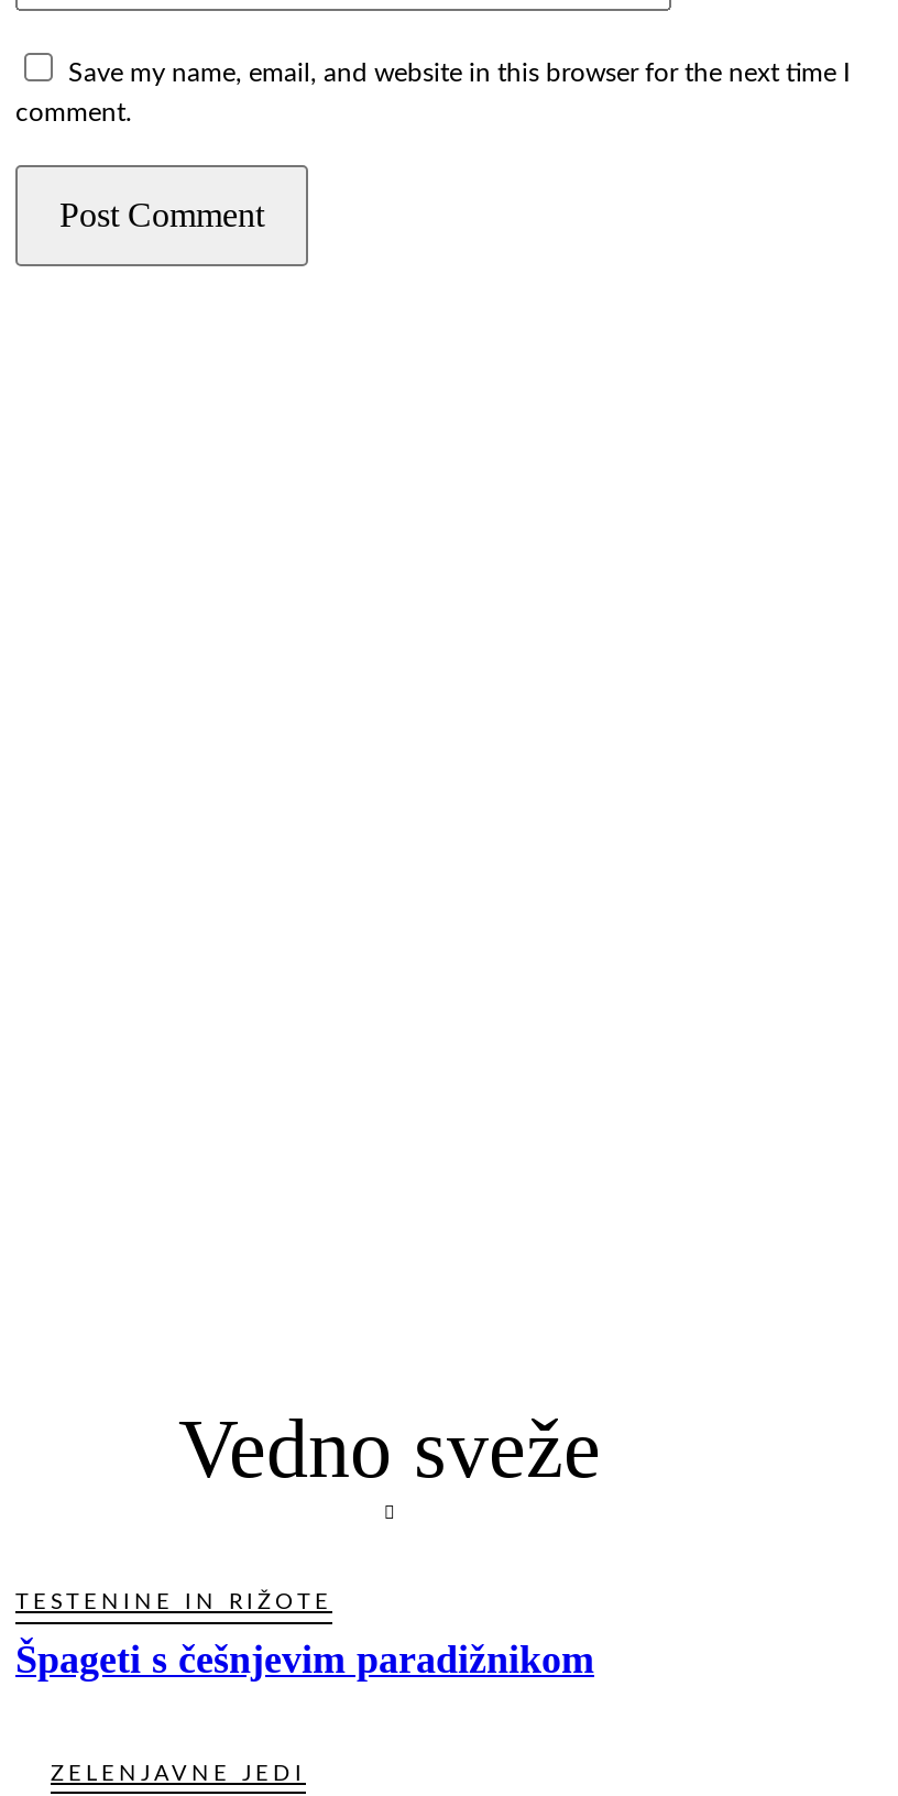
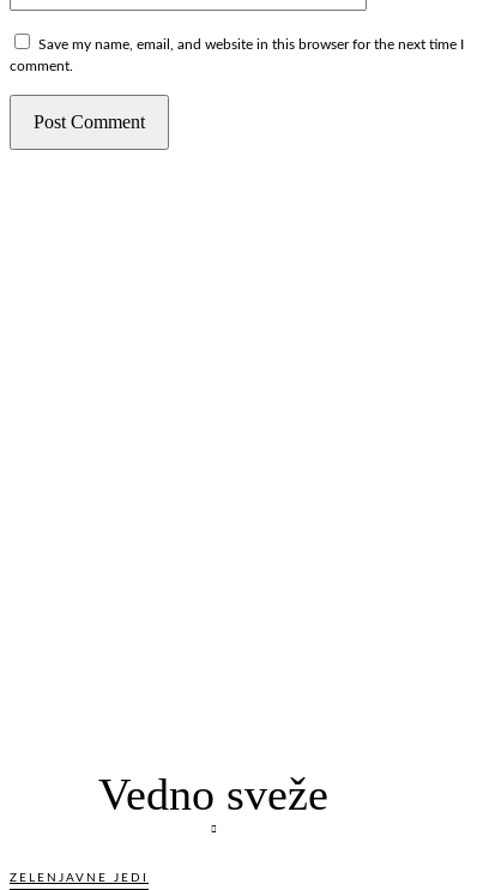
[15,1590,594,1680] TESTENINE IN RIŽOTE | Špageti s češnjevim paradižnikom -> none

